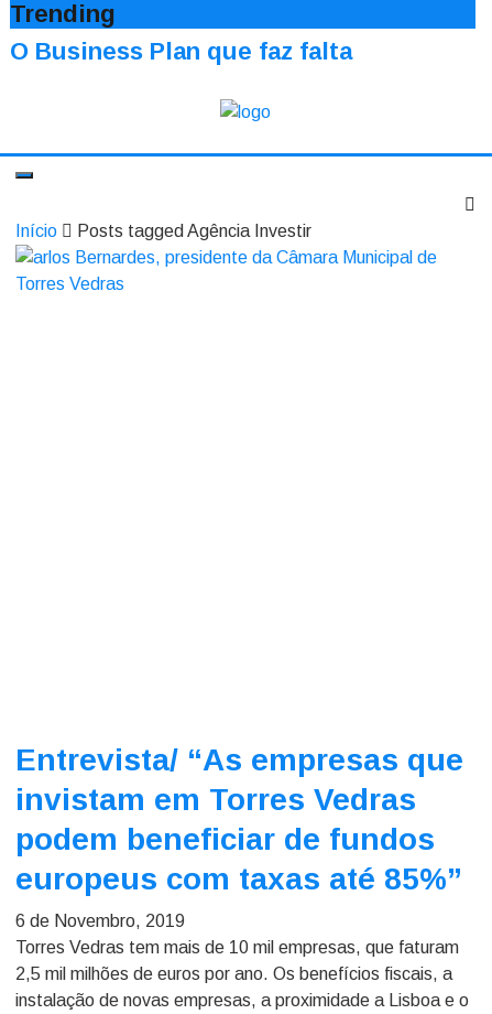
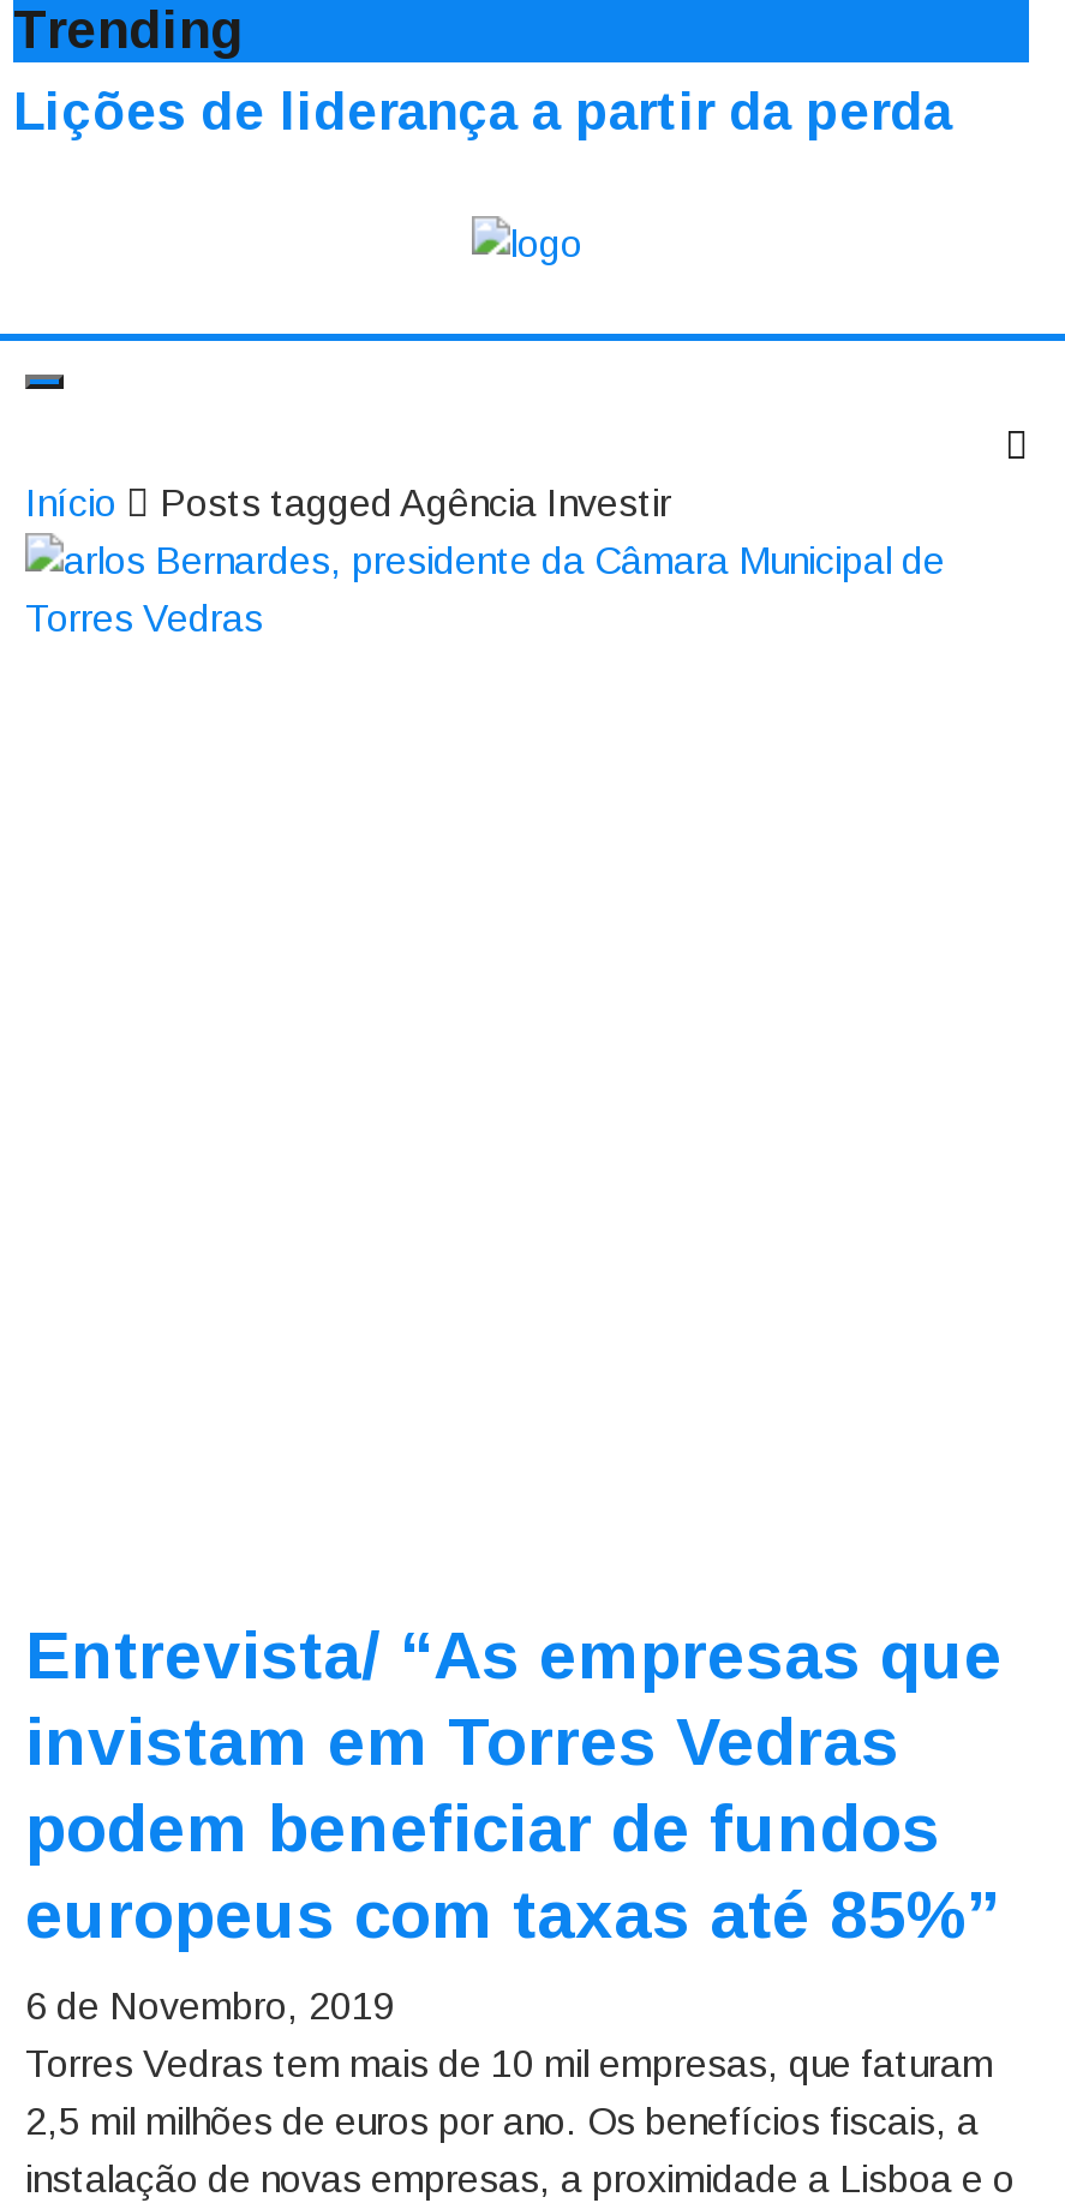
[10,37,352,65] O Business Plan que faz falta -> [13,82,952,142] Lições de liderança a partir da perda

